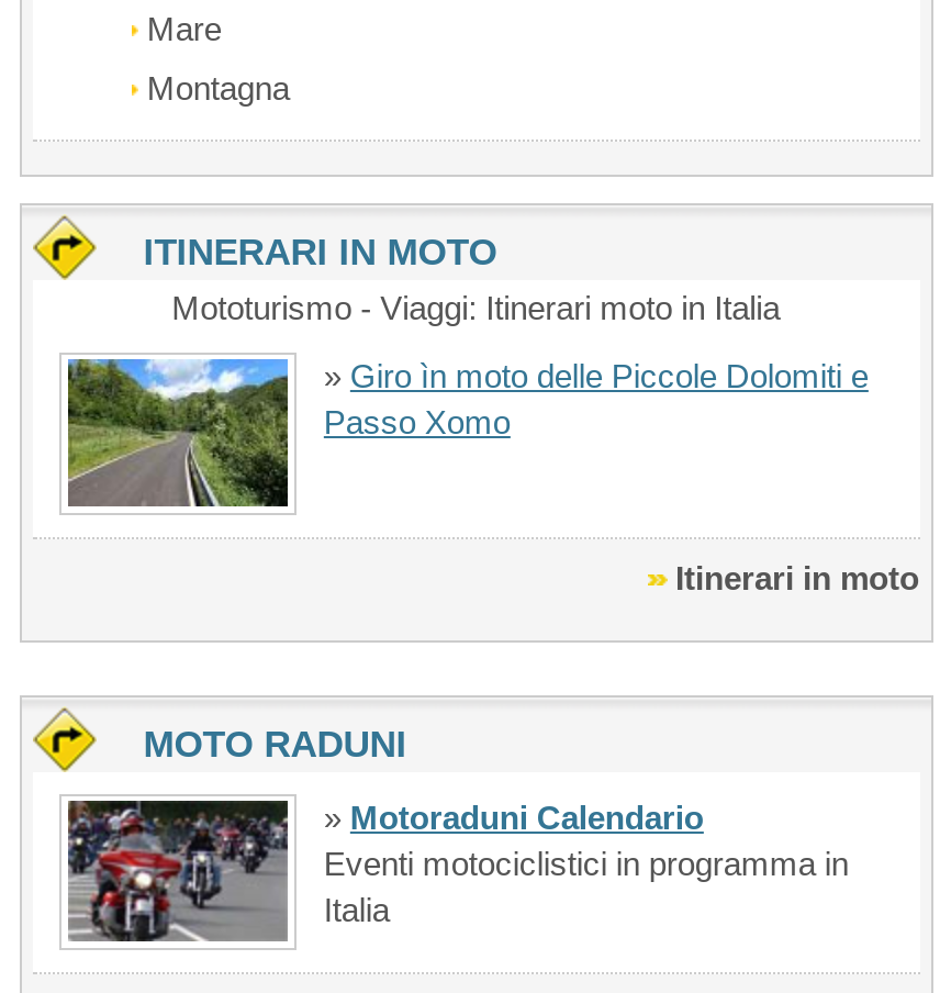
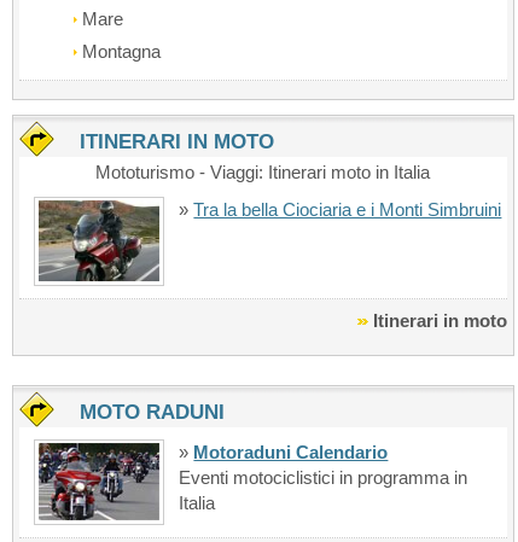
[66,357,868,509] [image] | » Giro ìn moto delle Piccole Dolomiti e | Passo Xomo -> [39,199,502,282] [image] | » Tra la bella Ciociaria e i Monti Simbruini

